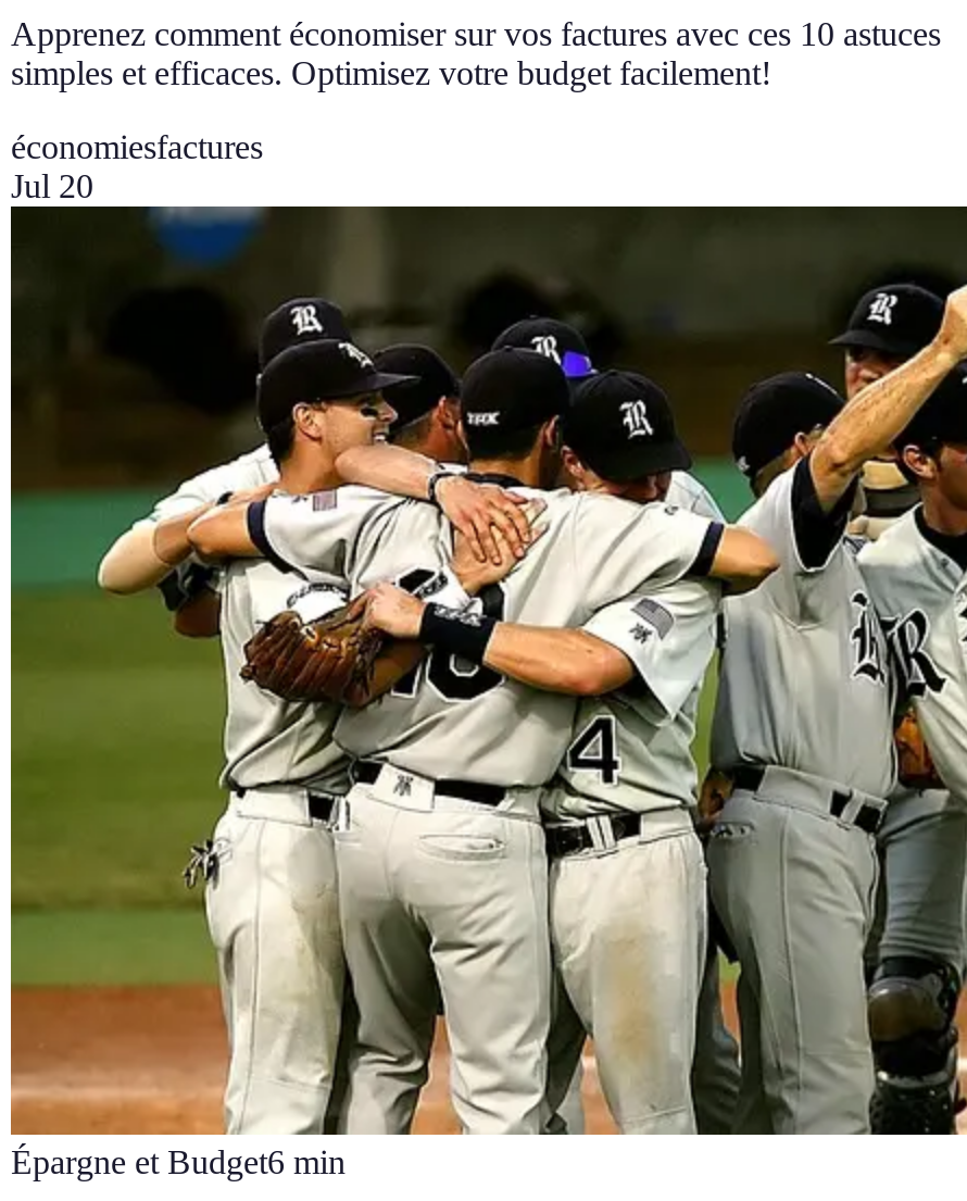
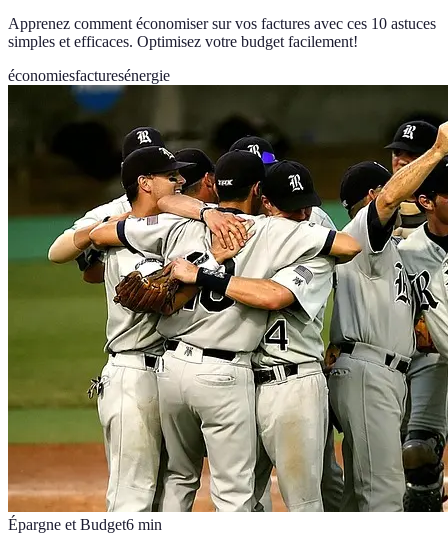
[11,127,263,203] économiesfactures | Jul 20 -> [8,67,170,84] économiesfacturesénergie

